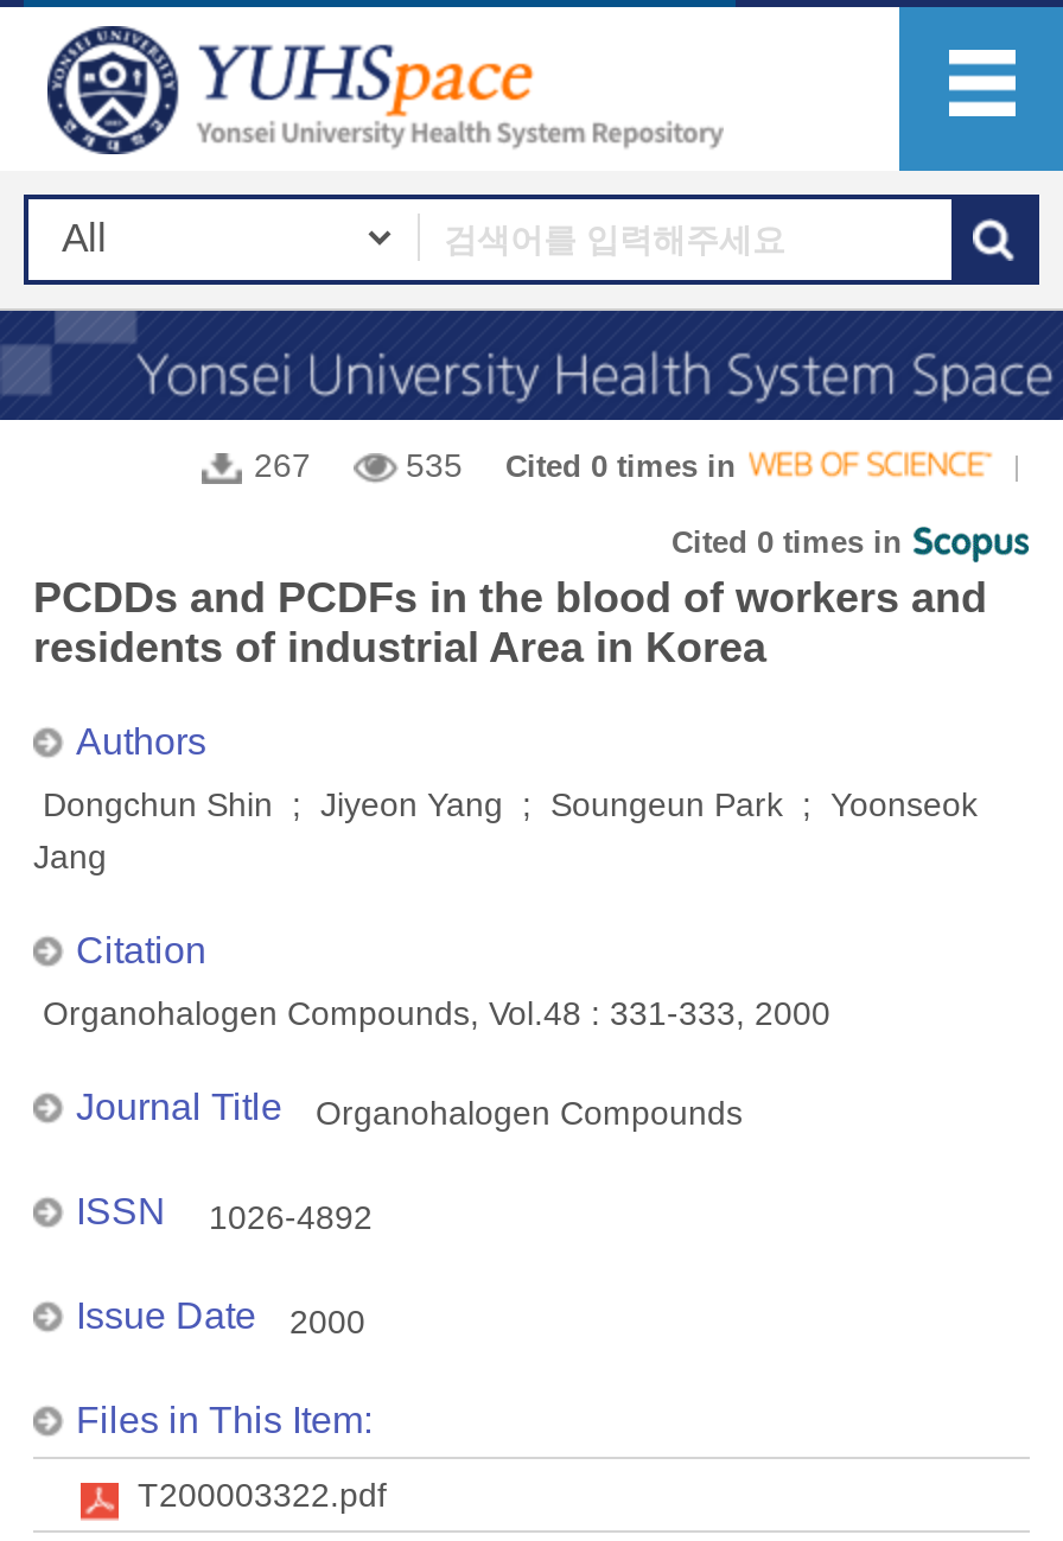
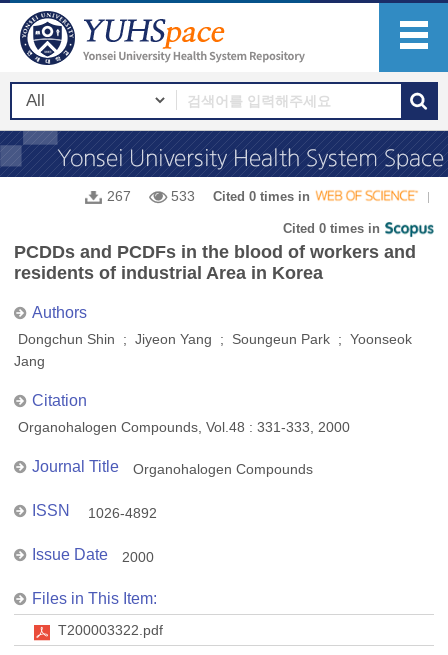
[406,446,745,484] 535 Cited 0 times in -> [171,188,314,204] 533 Cited 0 times in

